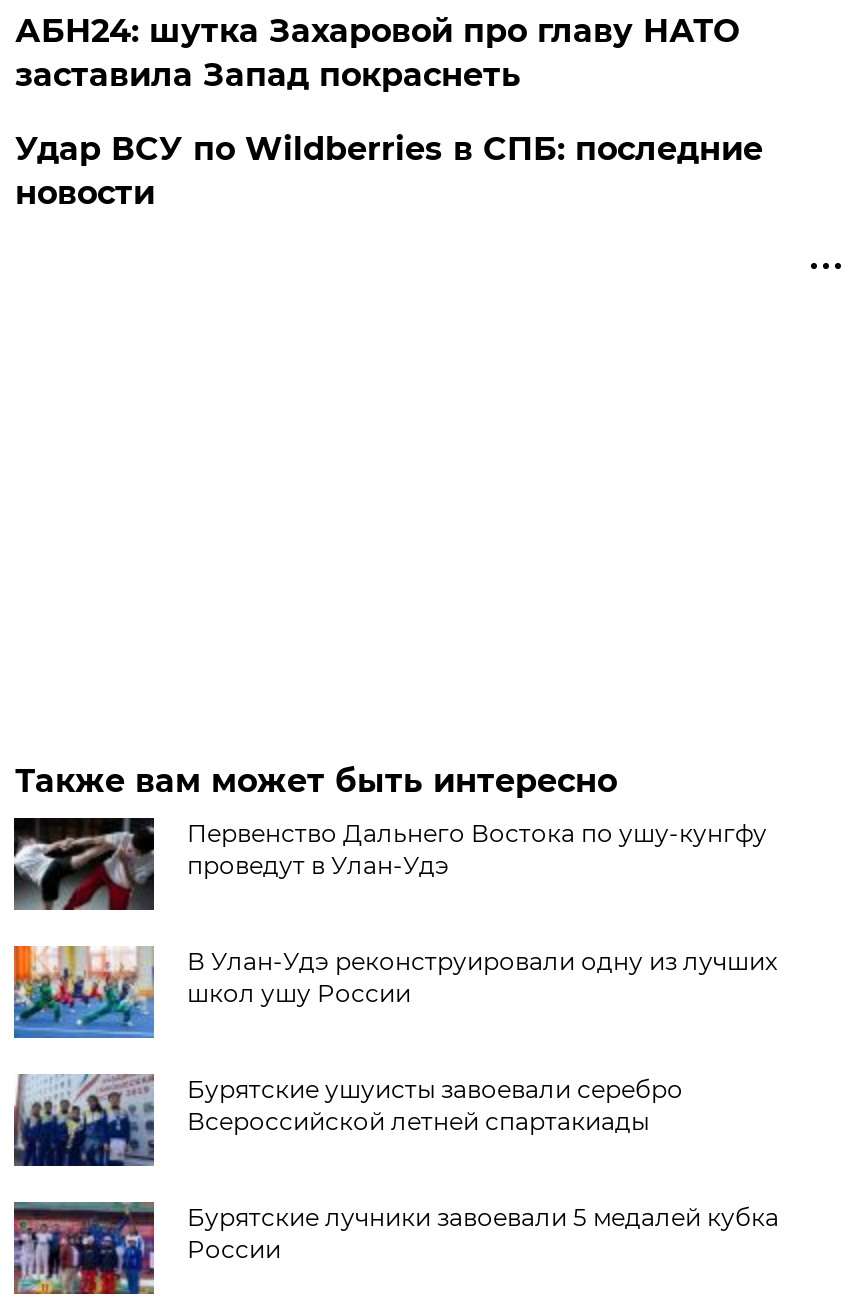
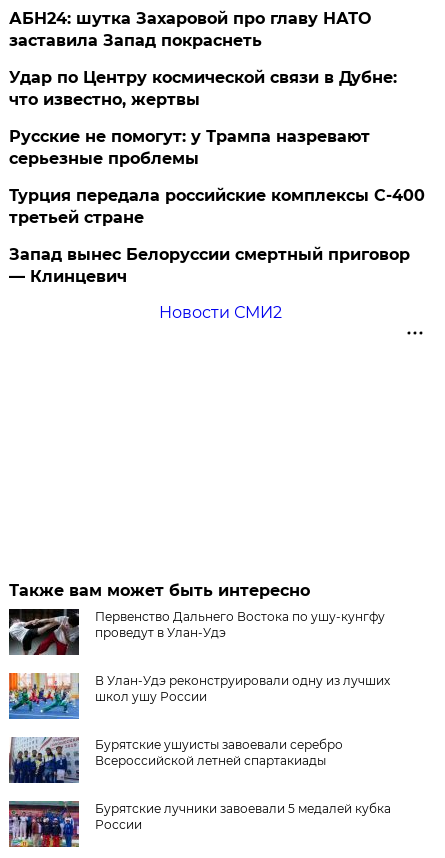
[15,130,763,212] Удар ВСУ по Wildberries в СПБ: последние | новости -> [9,68,425,322] Удар по Центру космической связи в Дубне: | что известно, жертвы | Русские не помогут: у Трампа назревают | серьезные проблемы | Турция передала российские комплексы С-400 | третьей стране | Запад вынес Белоруссии смертный приговор | — Клинцевич | Новости СМИ2

